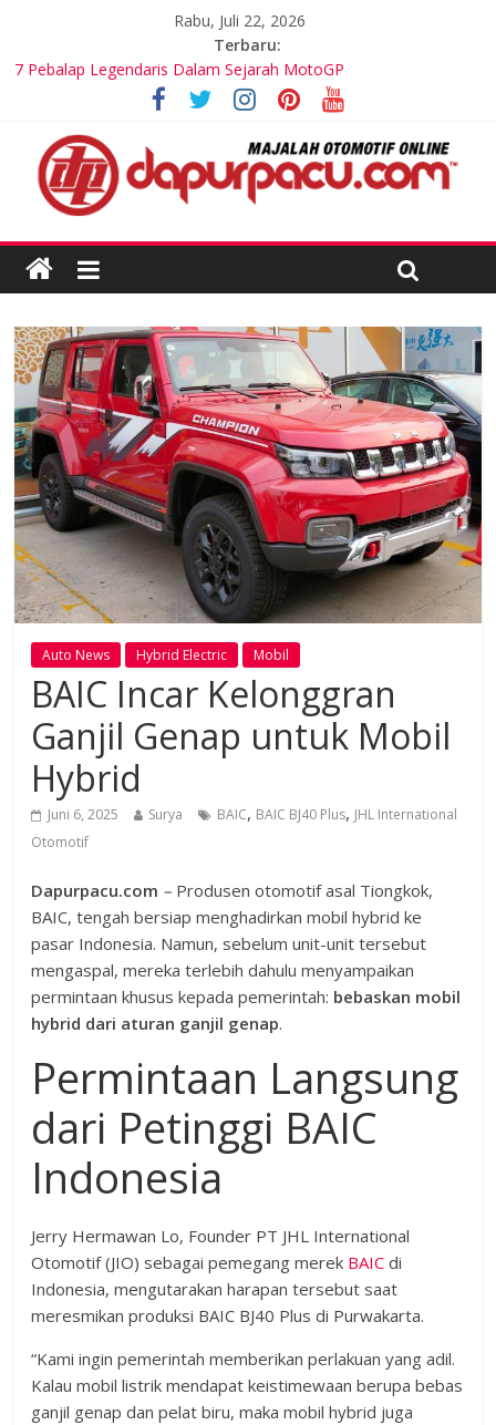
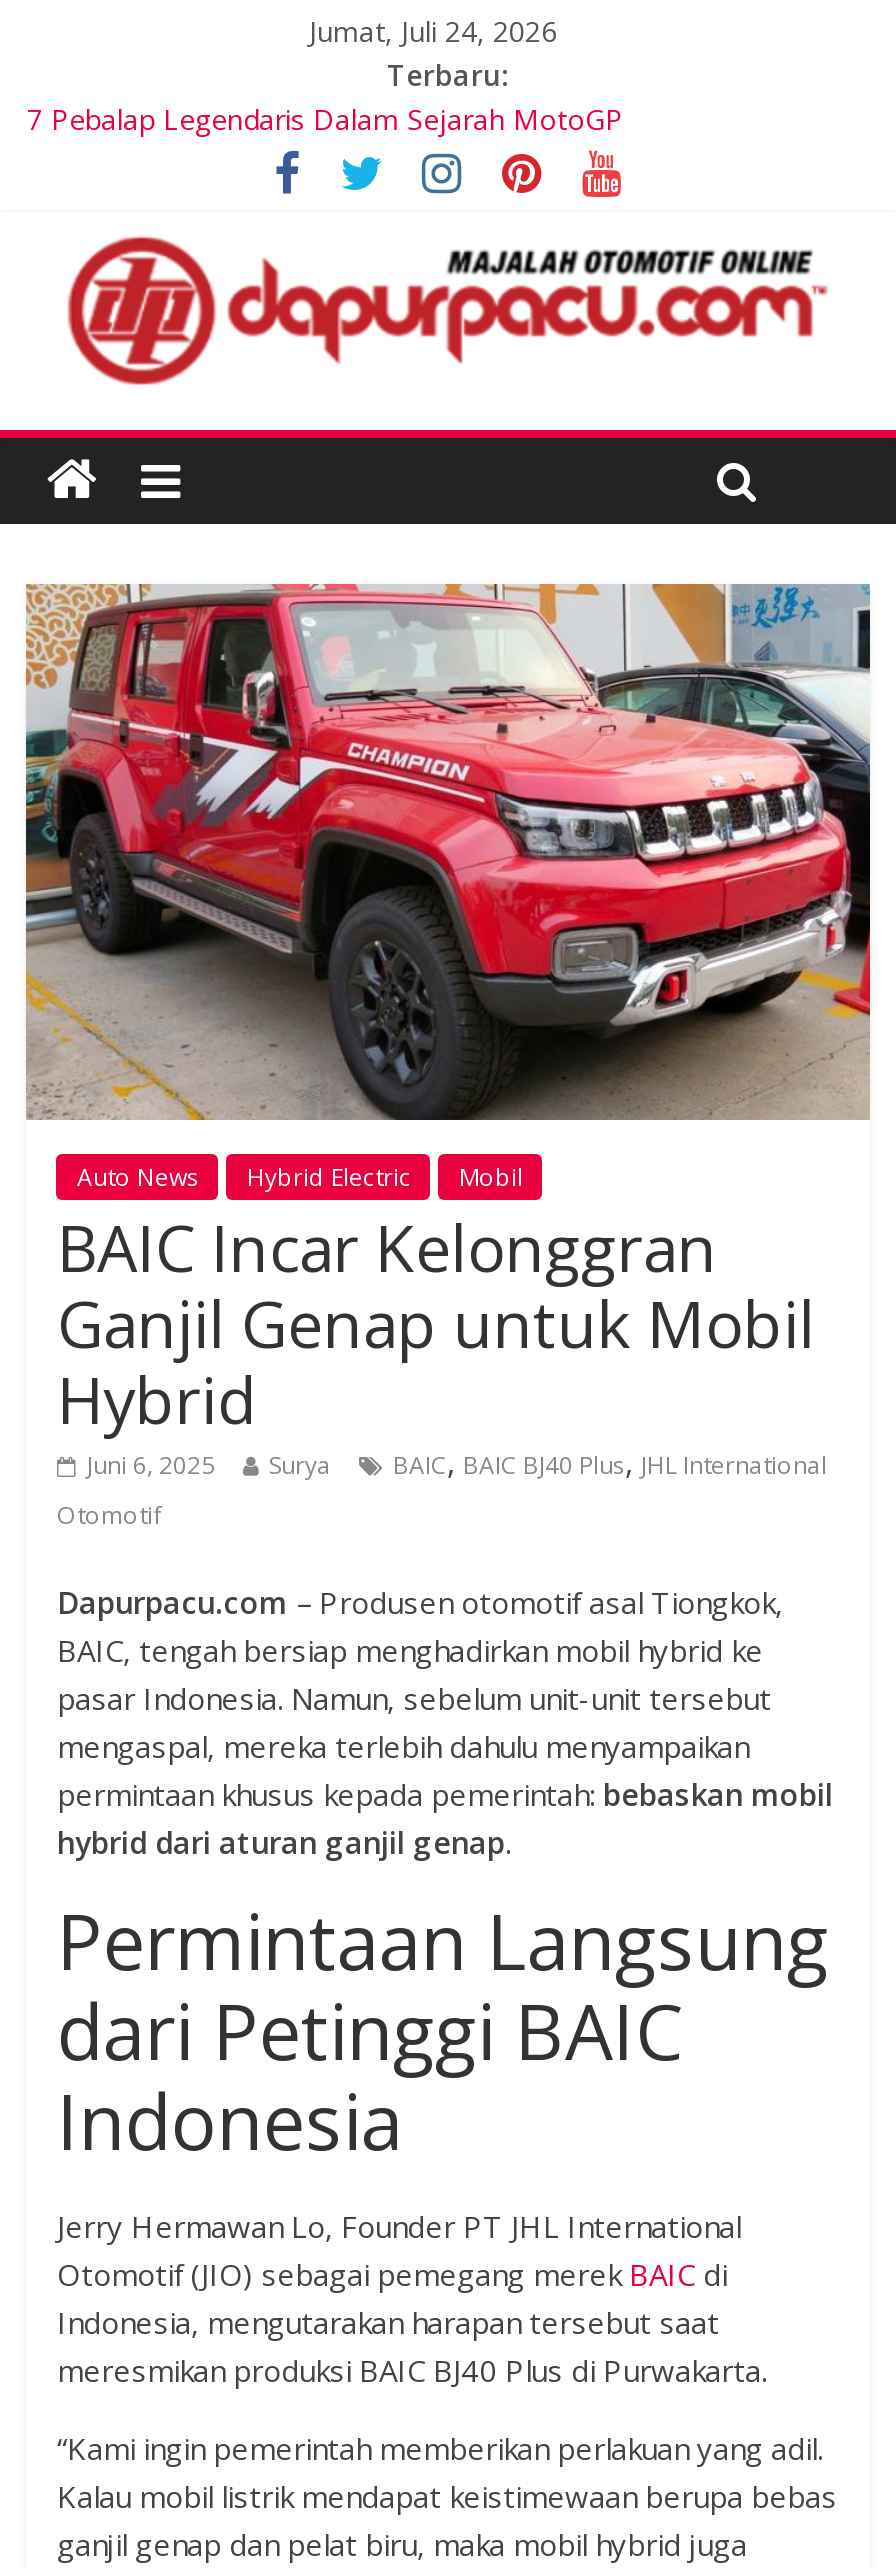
[174,10,306,31] Rabu, Juli 22, 2026 -> [309,12,557,50] Jumat, Juli 24, 2026

